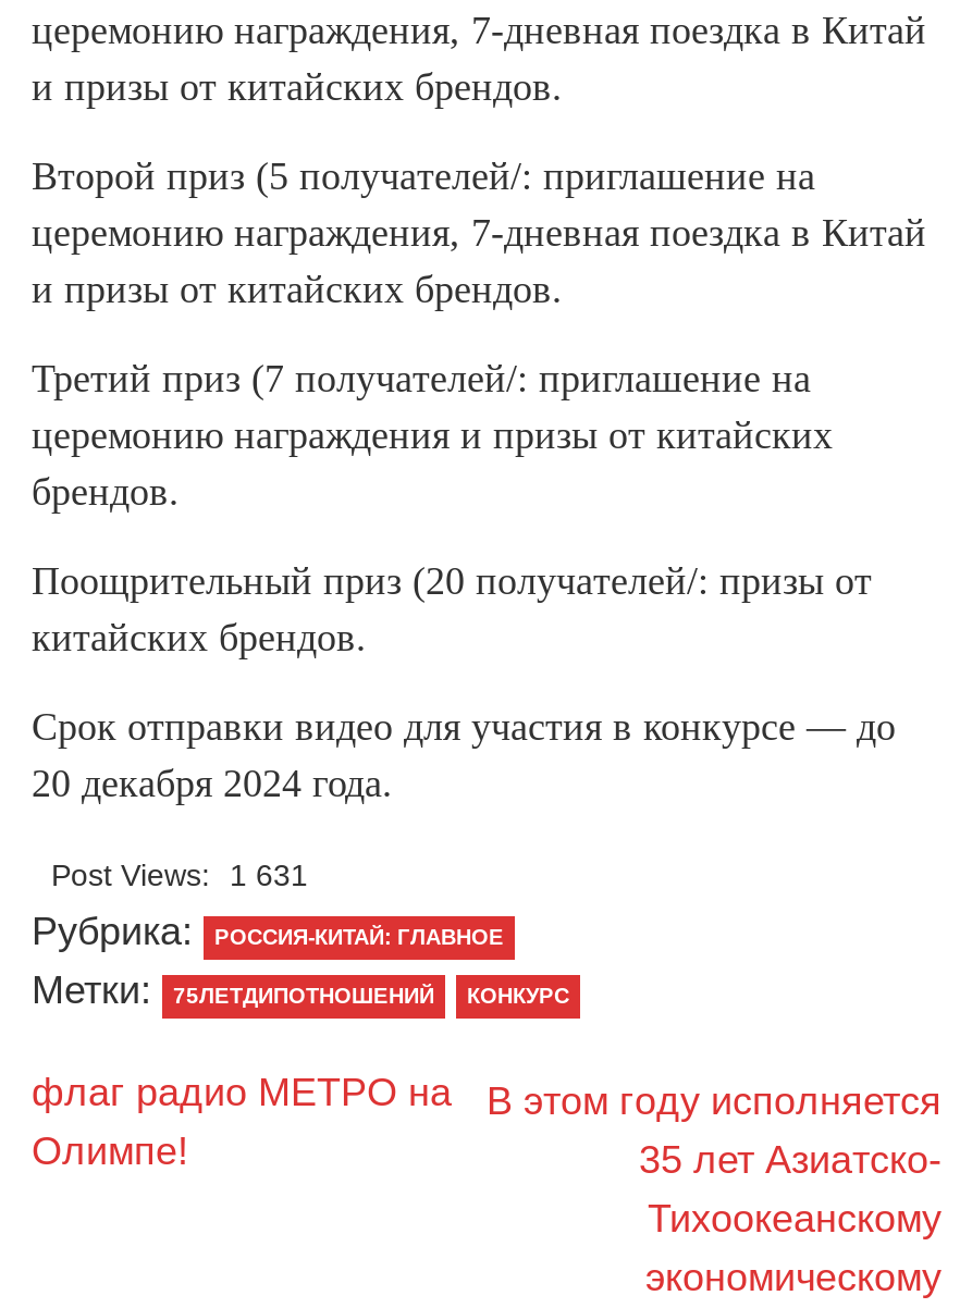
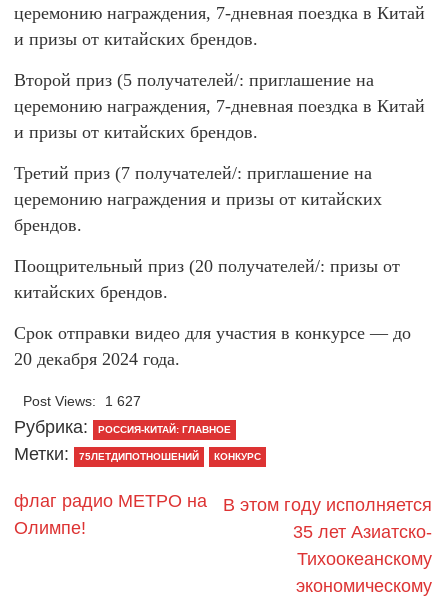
[51,856,308,891] Post Views: 1 631 -> [23,393,141,409] Post Views: 1 627

